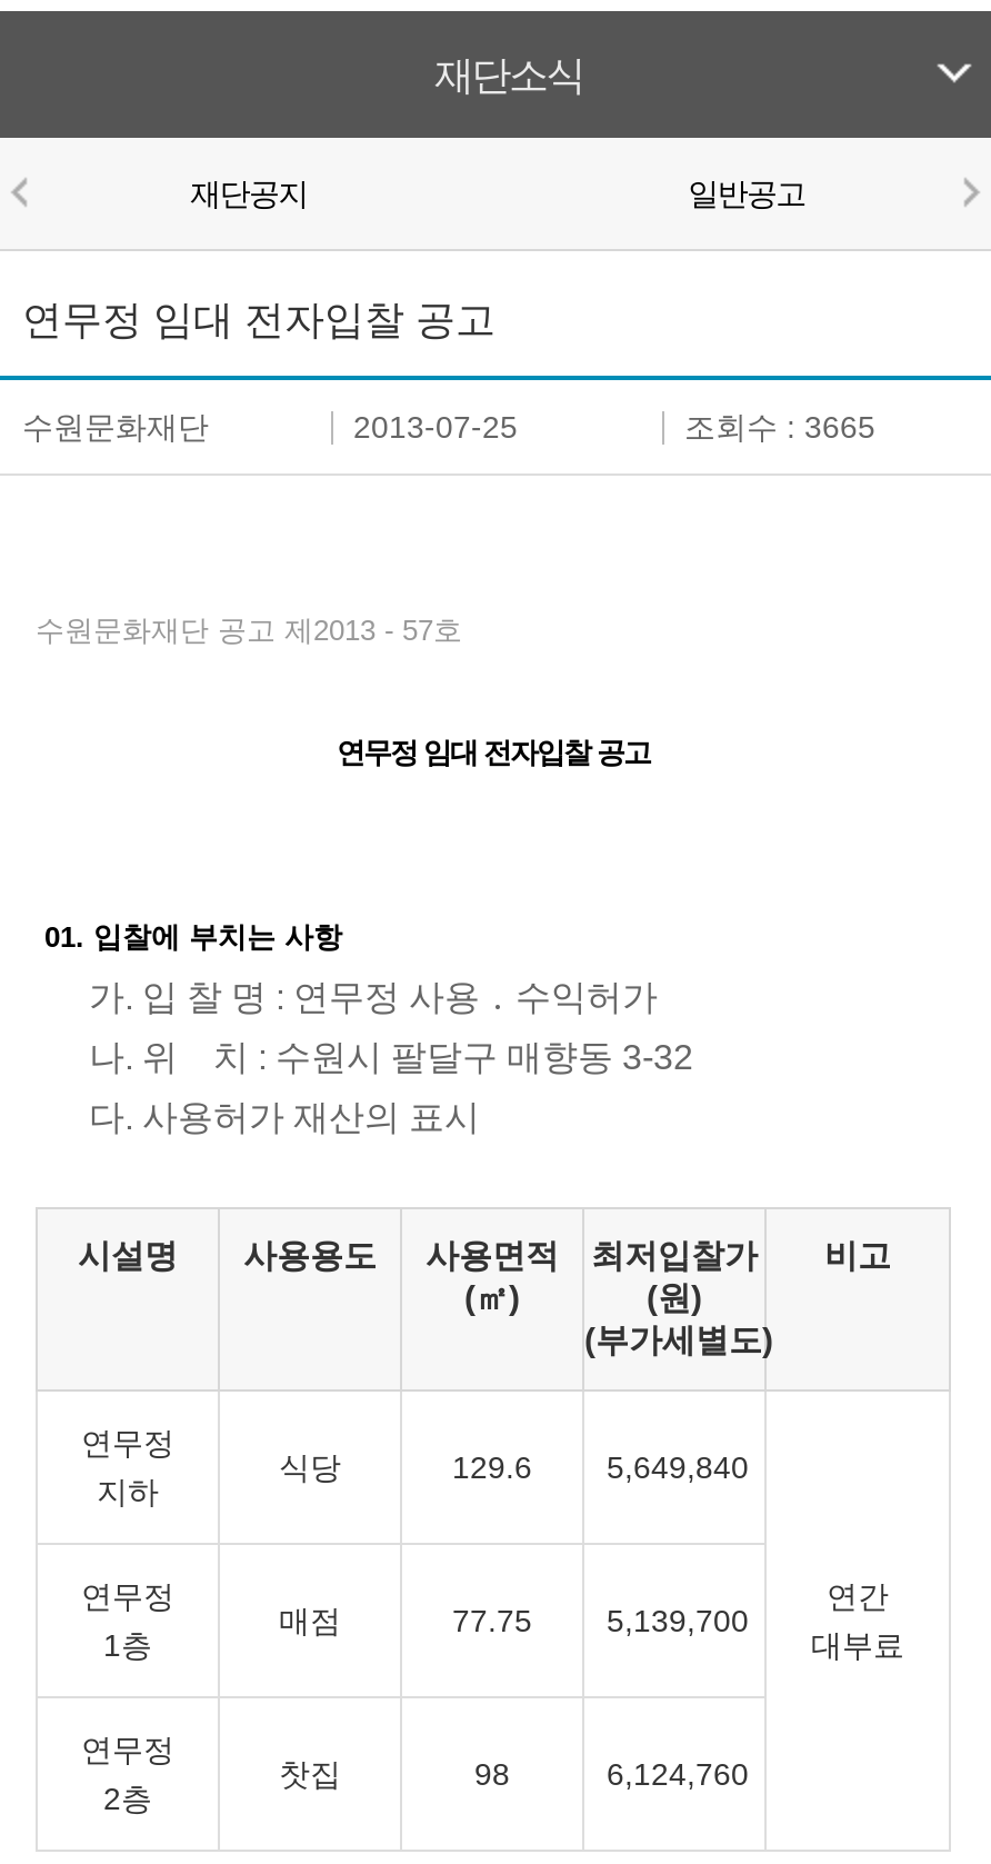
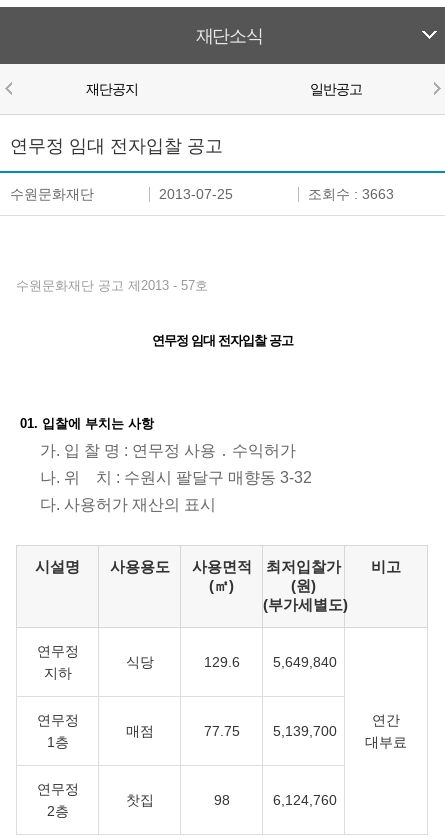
[684,409,875,445] 조회수 : 3665 -> [308,186,394,202] 조회수 : 3663

